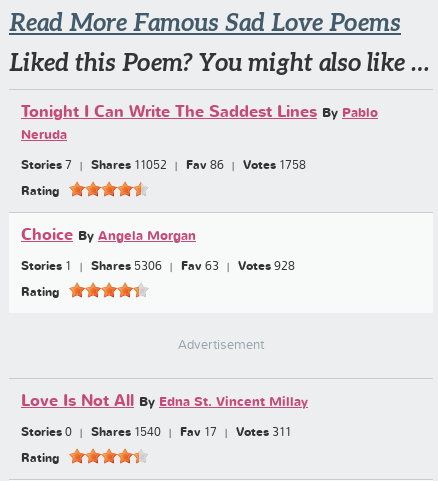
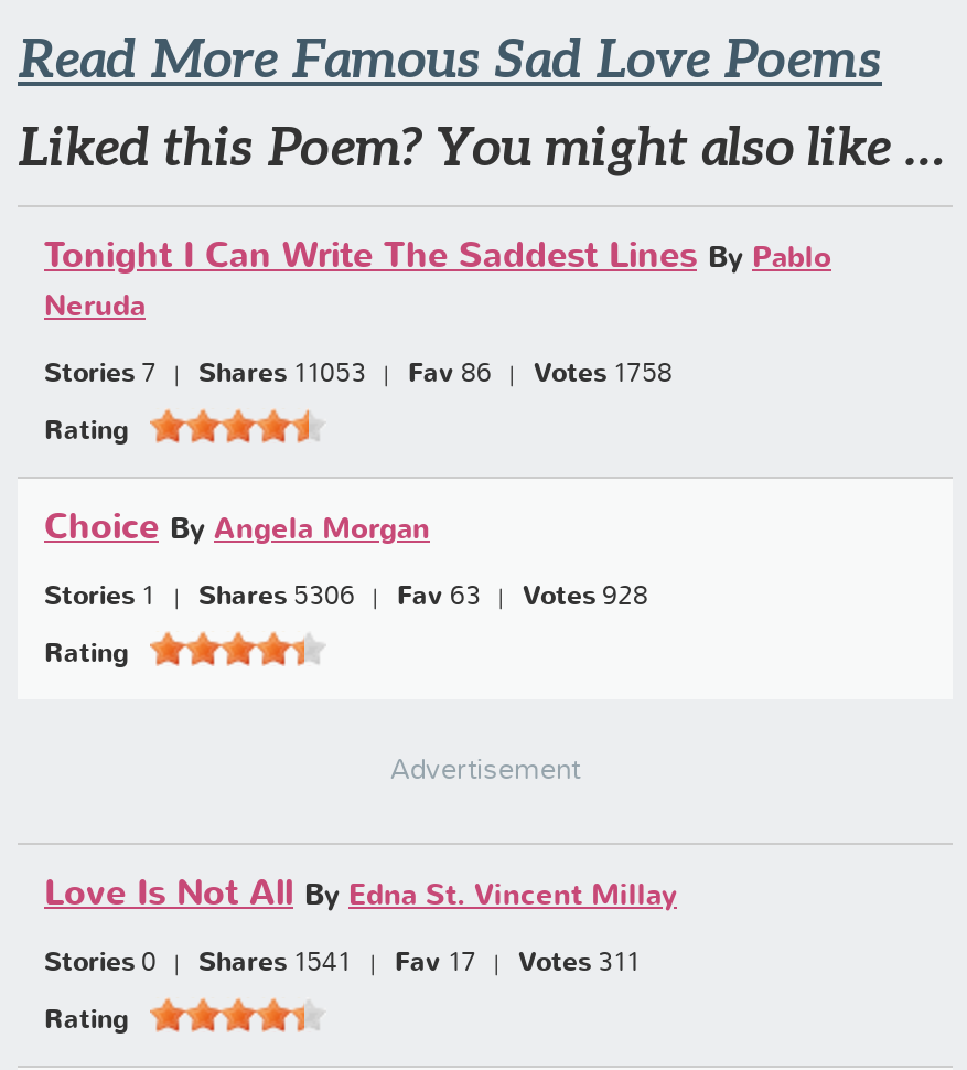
[21,160,306,172] Stories 7 Shares 11052 Fav 86 Votes 1758 -> [44,362,673,388] Stories 7 Shares 11053 Fav 86 Votes 1758
[21,427,292,439] Stories 0 Shares 1540 Fav 17 Votes 311 -> [44,951,642,977] Stories 0 Shares 1541 Fav 17 Votes 311

